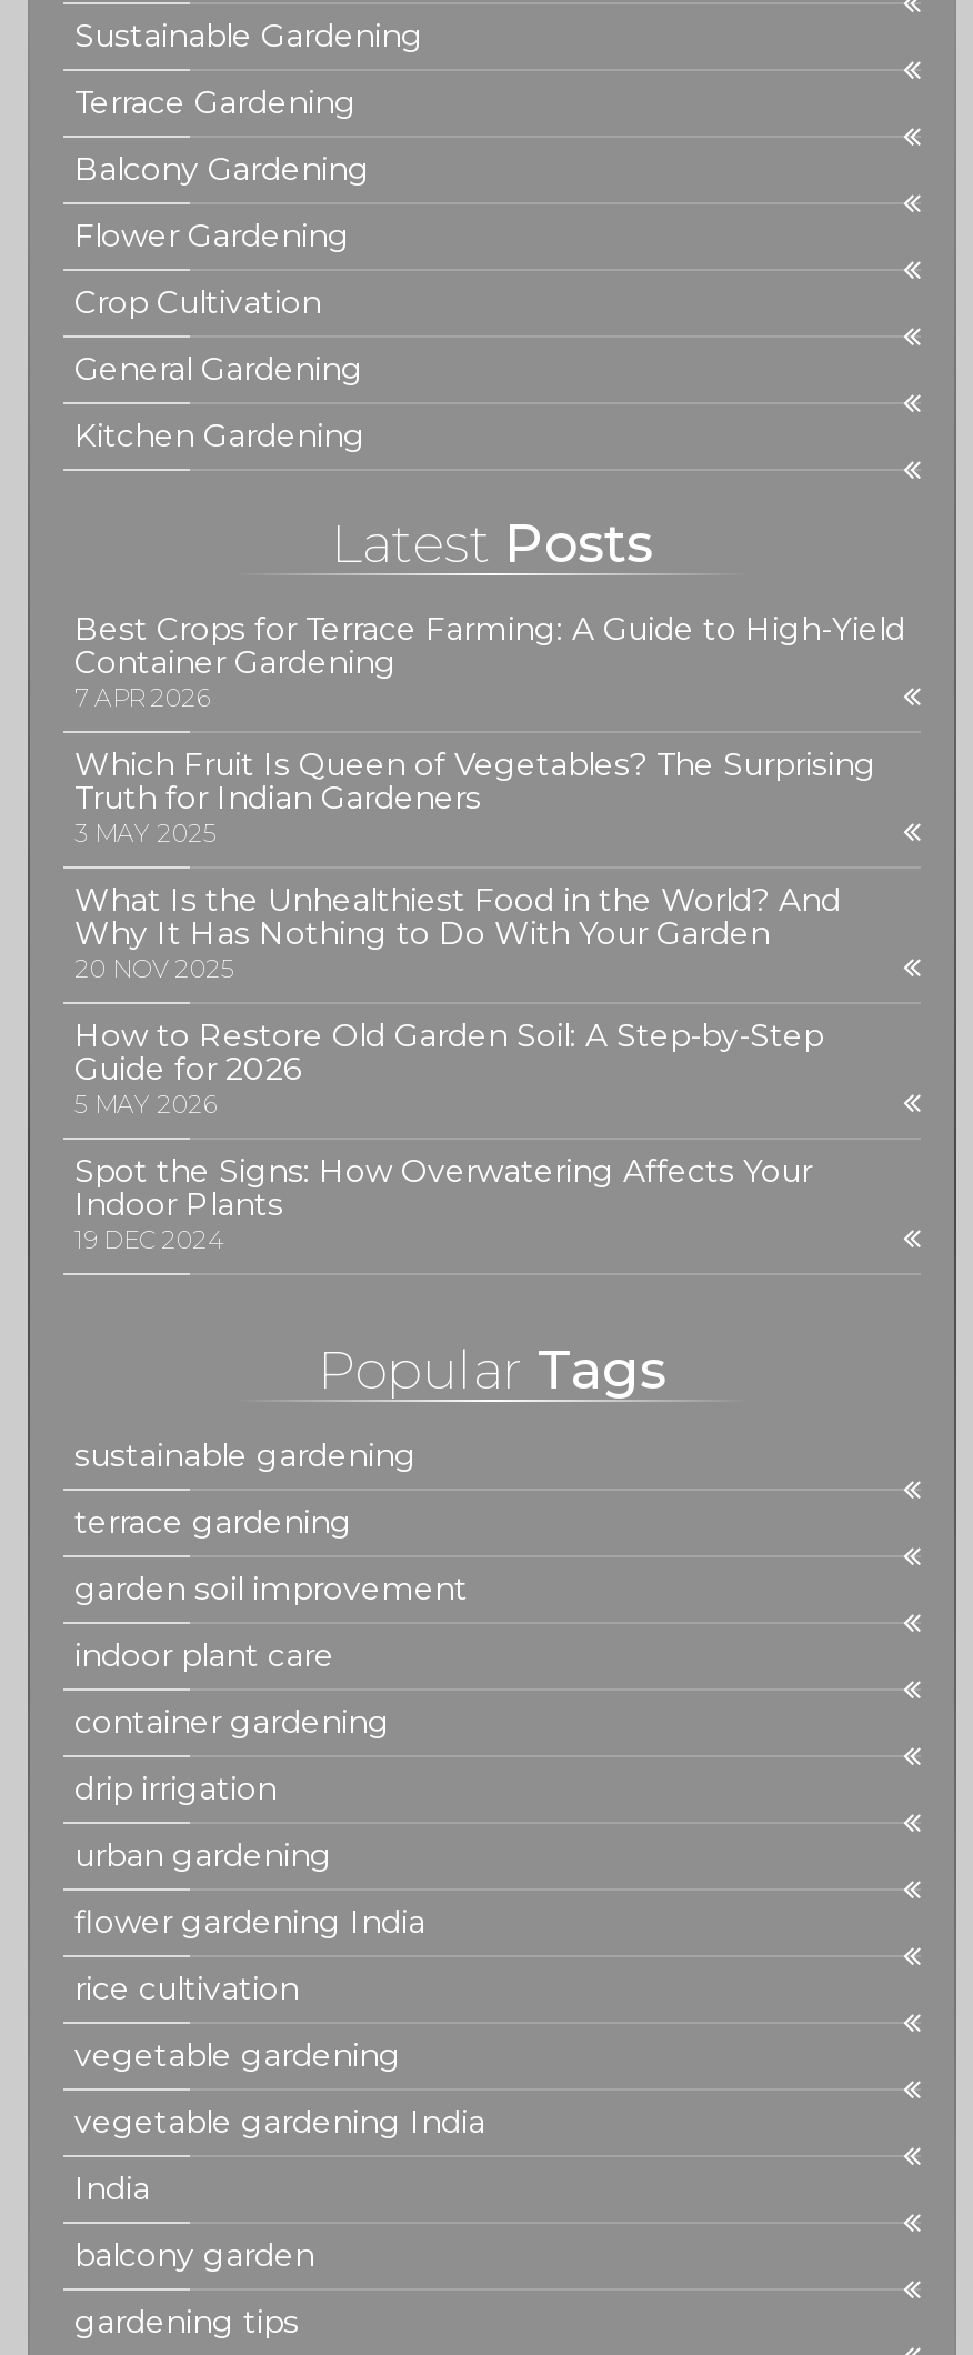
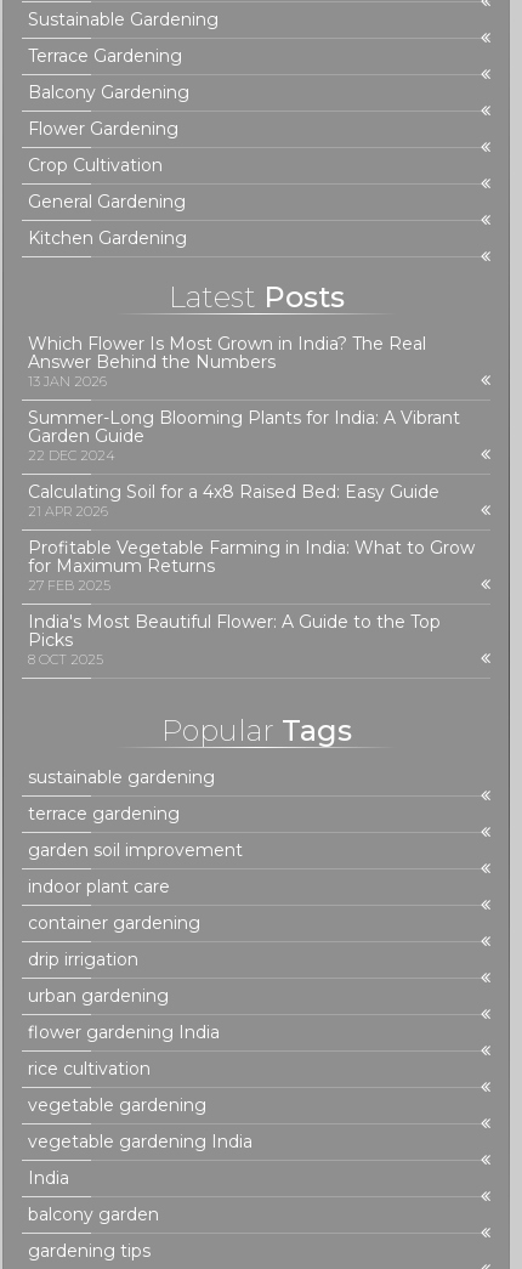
[74,609,905,713] Best Crops for Terrace Farming: A Guide to High-Yield | Container Gardening | 7 APR 2026 -> [28,333,426,390] Which Flower Is Most Grown in India? The Real | Answer Behind the Numbers | 13 JAN 2026
[74,744,876,849] Which Fruit Is Queen of Vegetables? The Surprising | Truth for Indian Gardeners | 3 MAY 2025 -> [28,407,460,464] Summer-Long Blooming Plants for India: A Vibrant | Garden Guide | 22 DEC 2024
[74,880,841,984] What Is the Unhealthiest Food in the World? And | Why It Has Nothing to Do With Your Garden | 20 NOV 2025 -> [28,481,439,520] Calculating Soil for a 4x8 Raised Bed: Easy Guide | 21 APR 2026
[74,1015,823,1120] How to Restore Old Garden Soil: A Step-by-Step | Guide for 2026 | 5 MAY 2026 -> [28,537,475,594] Profitable Vegetable Farming in India: What to Grow | for Maximum Returns | 27 FEB 2025
[74,1151,812,1255] Spot the Signs: How Overwatering Affects Your | Indoor Plants | 19 DEC 2024 -> [28,611,441,668] India's Most Beautiful Flower: A Guide to the Top | Picks | 8 OCT 2025

